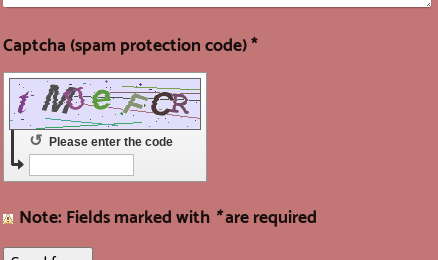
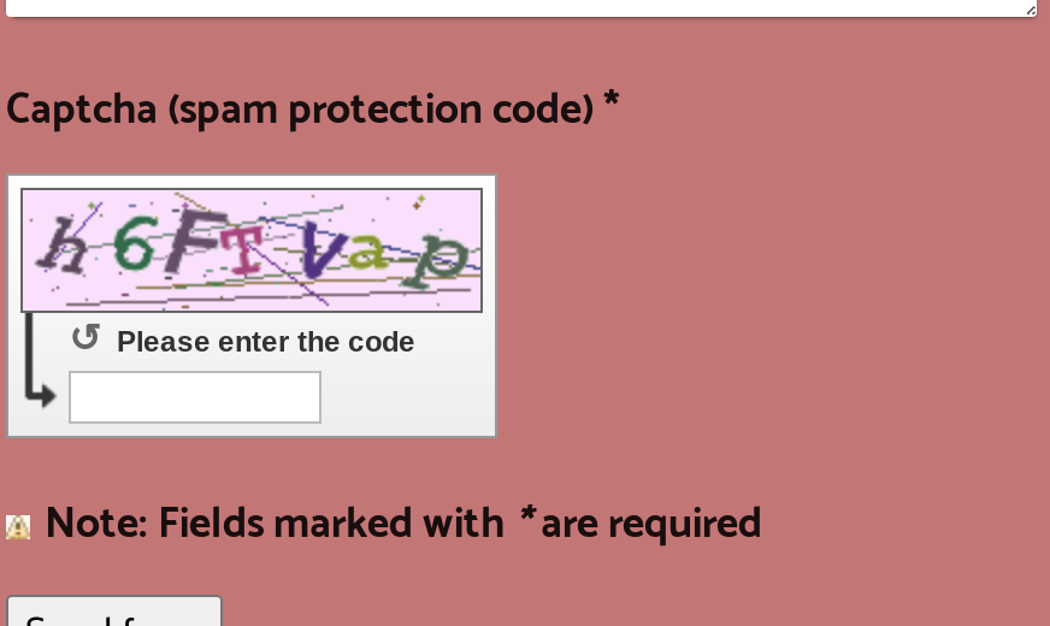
[10,80,200,129] [image] -> [25,193,480,311] [image]

